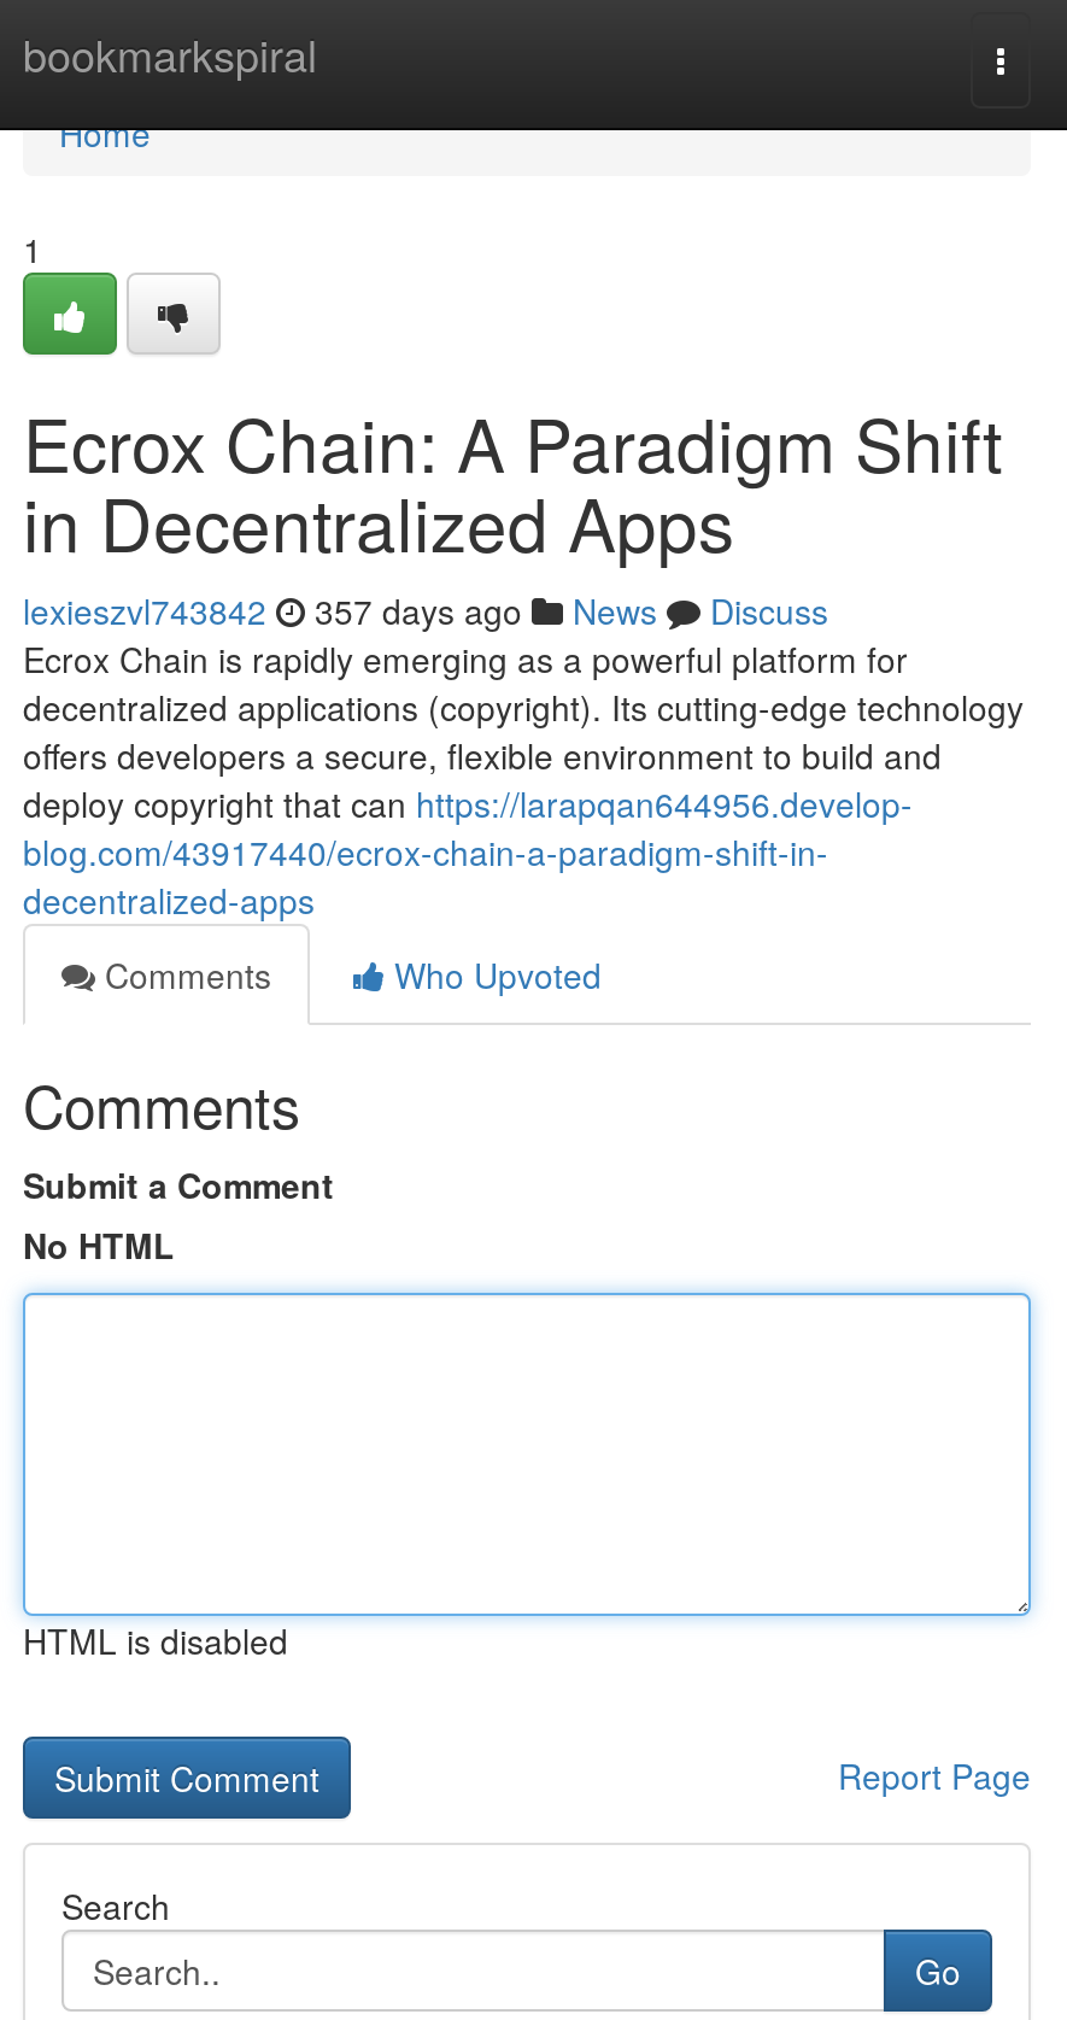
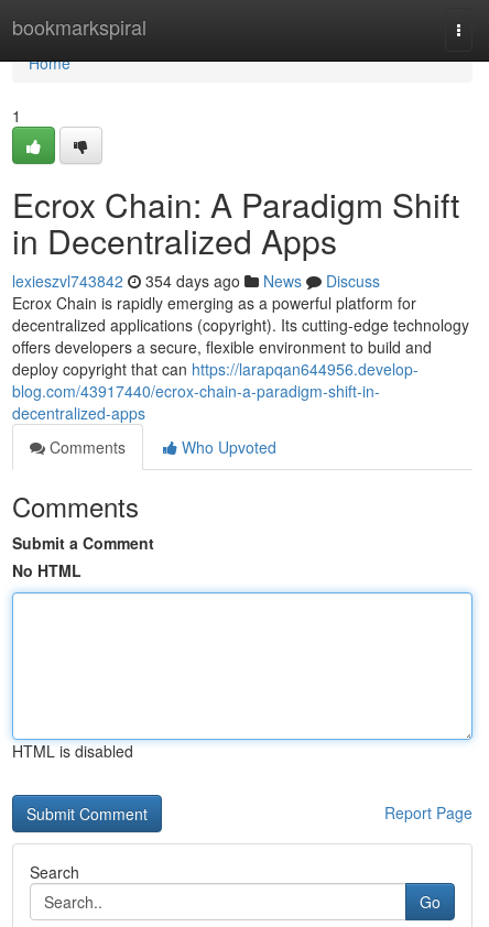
[23,586,828,634] lexieszvl743842 357 days ago News Discuss -> [12,270,380,292] lexieszvl743842 354 days ago News Discuss

